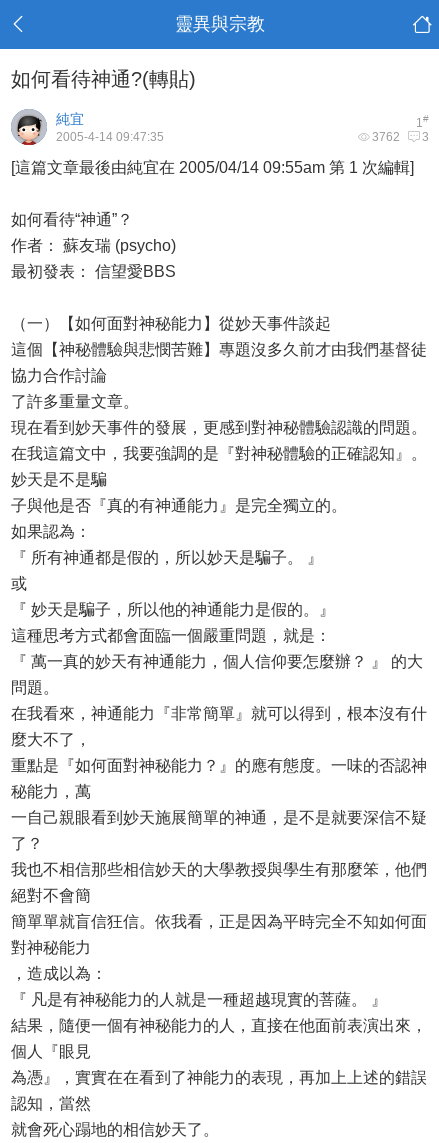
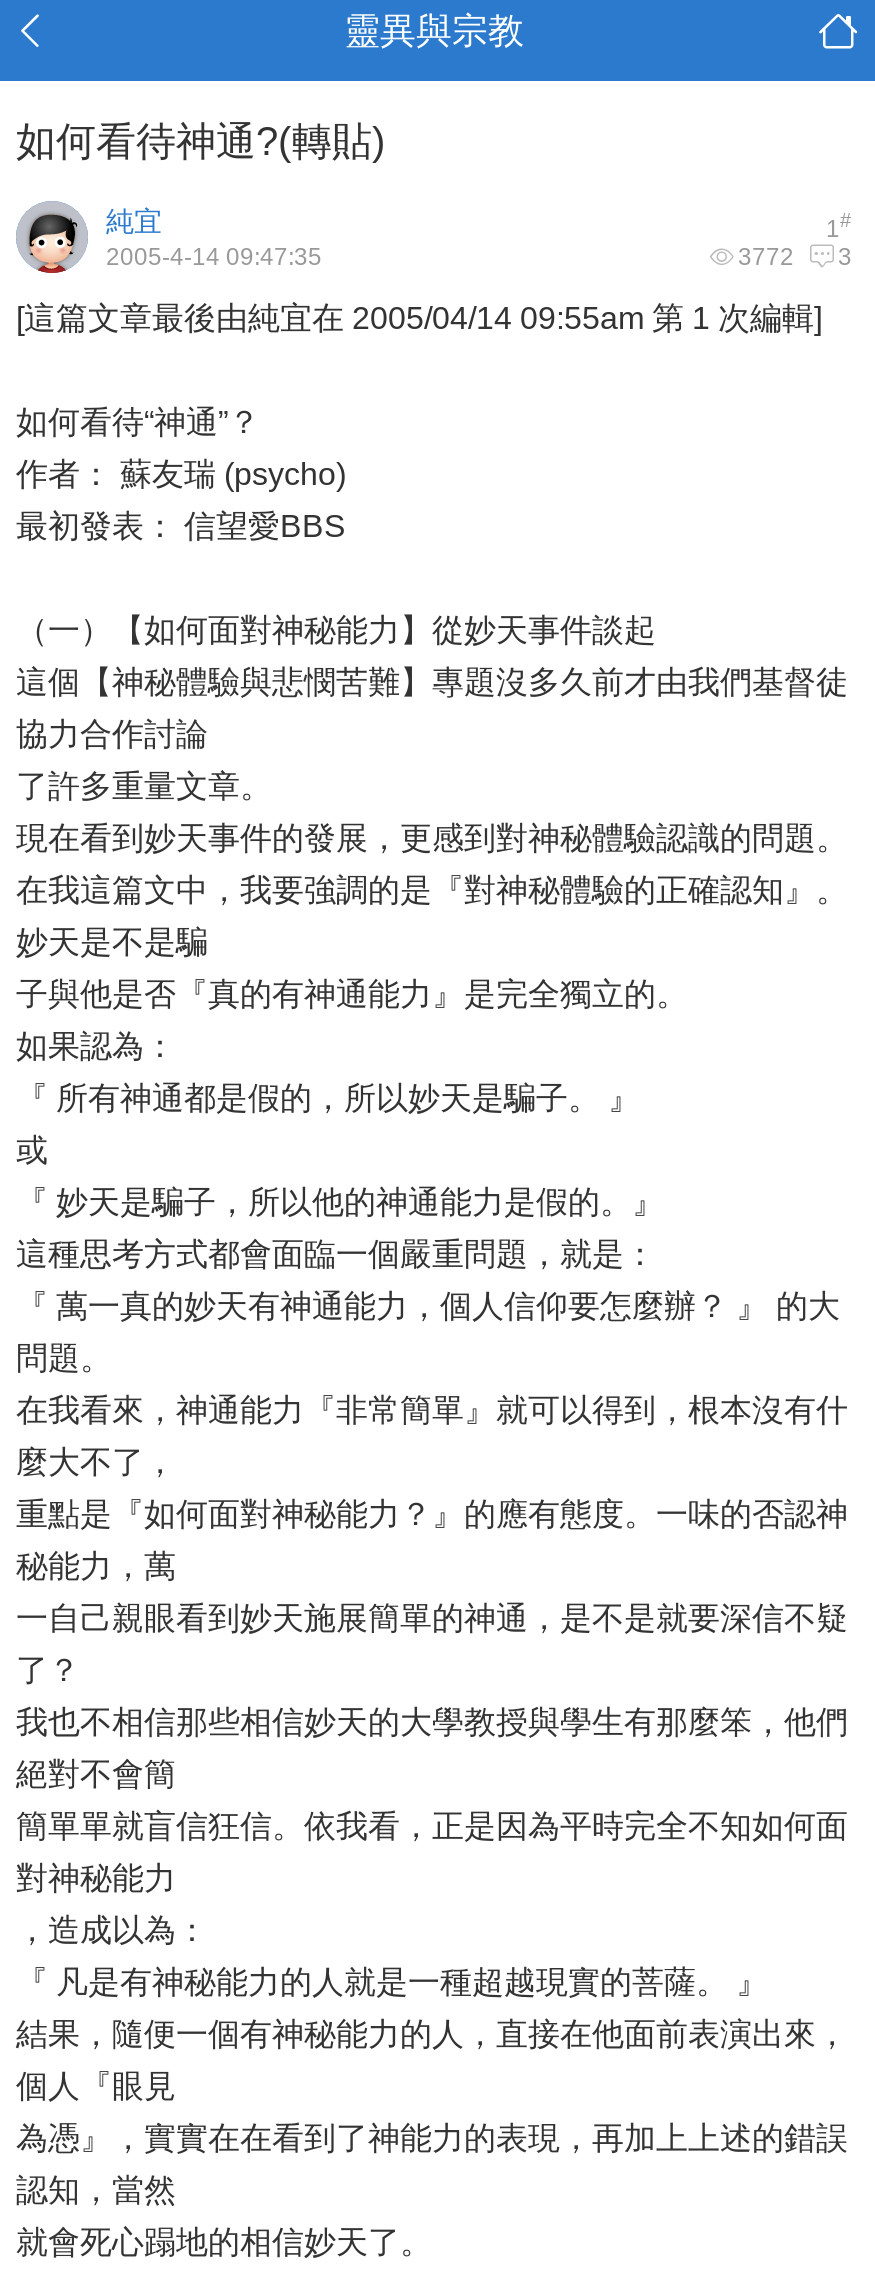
[372,130,429,144] 3762 3 -> [738,243,852,271] 3772 3

